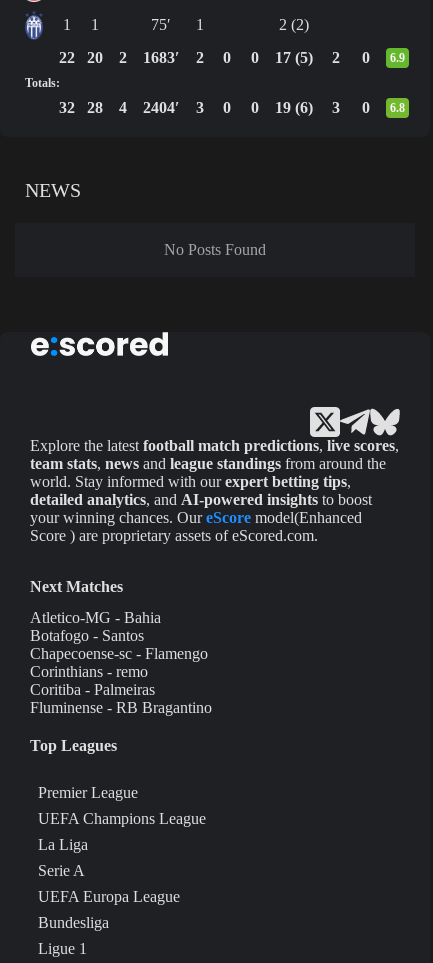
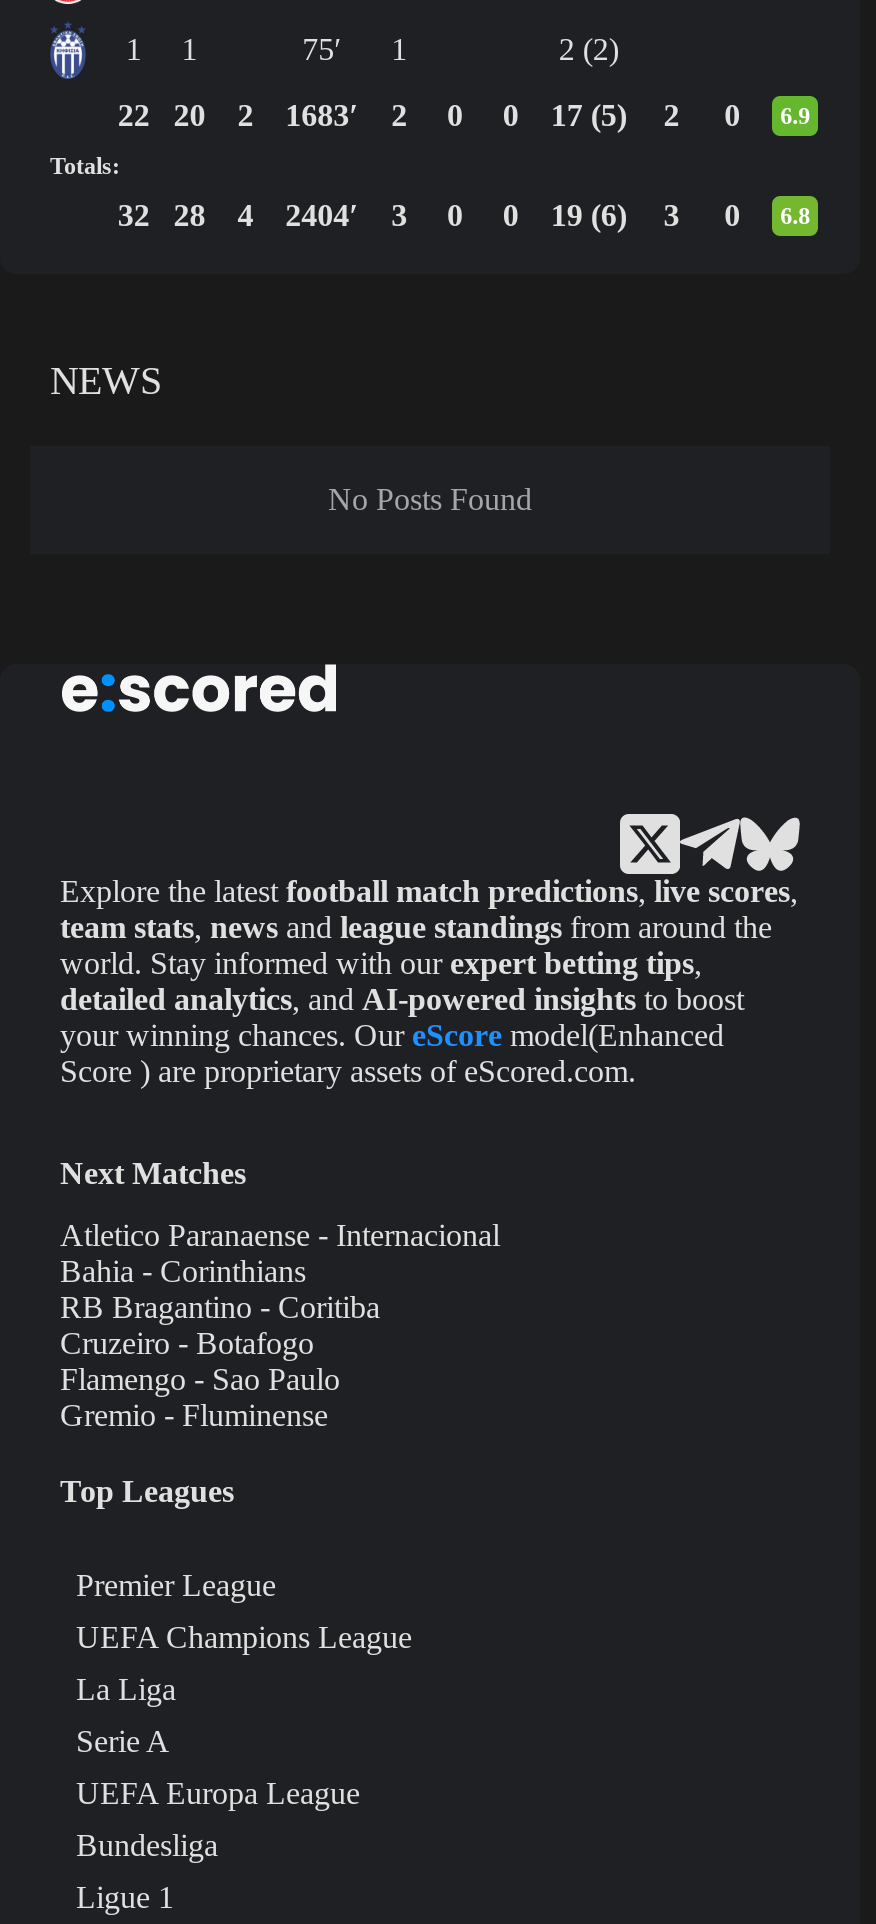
[30,609,212,716] Atletico-MG - Bahia | Botafogo - Santos | Chapecoense-sc - Flamengo | Corinthians - remo | Coritiba - Palmeiras | Fluminense - RB Bragantino -> [60,1217,500,1431] Atletico Paranaense - Internacional | Bahia - Corinthians | RB Bragantino - Coritiba | Cruzeiro - Botafogo | Flamengo - Sao Paulo | Gremio - Fluminense

